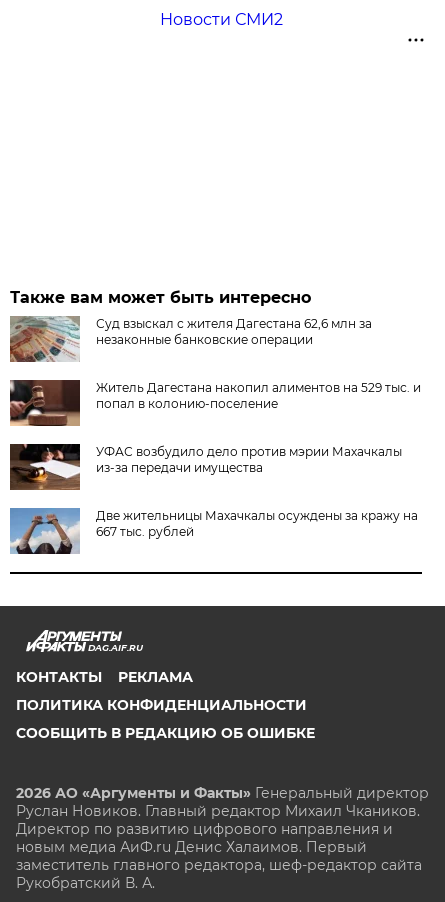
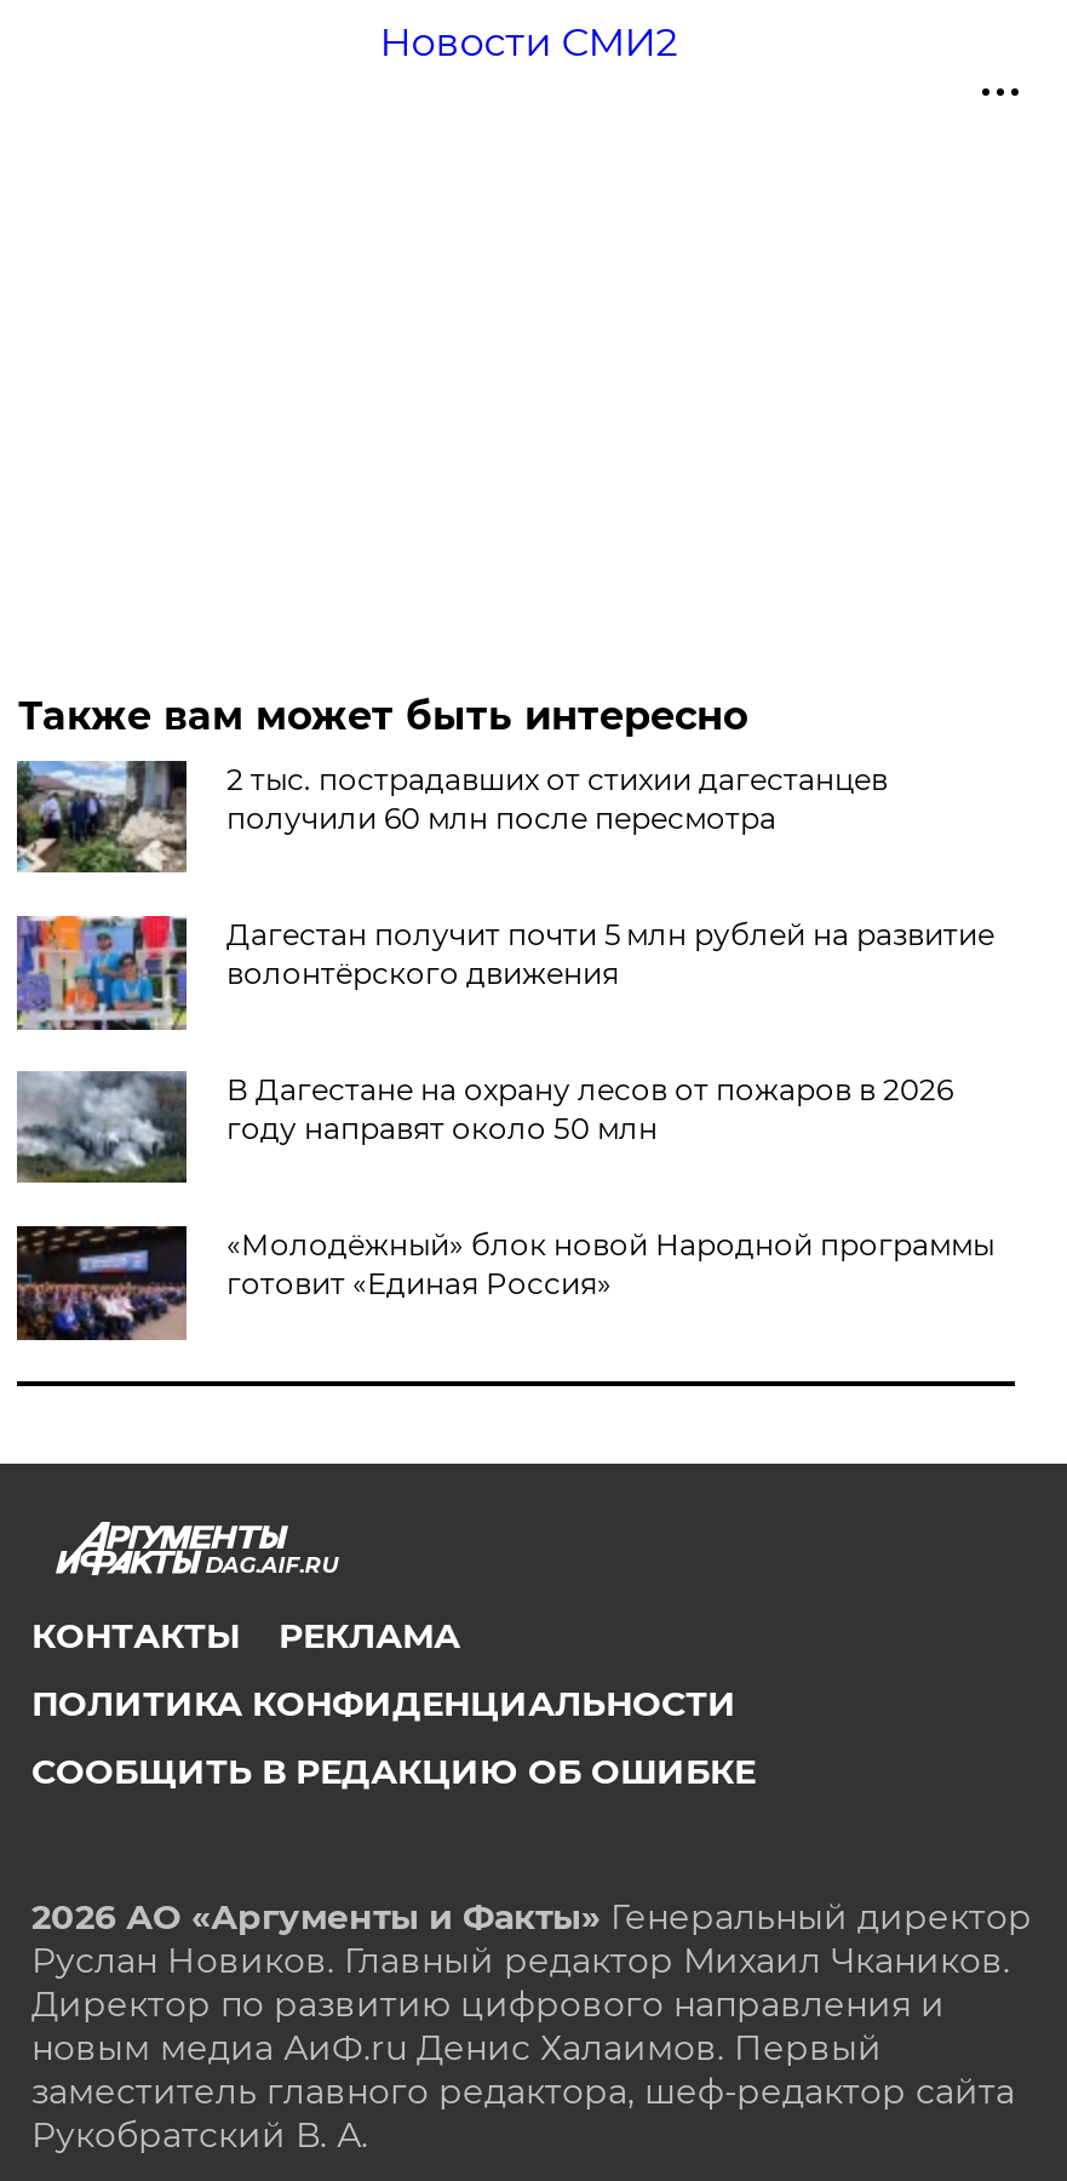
[9,315,372,362] [image] | Суд взыскал с жителя Дагестана 62,6 млн за | незаконные банковские операции -> [15,759,888,875] [image] | 2 тыс. пострадавших от стихии дагестанцев | получили 60 млн после пересмотра
[9,379,421,427] [image] | Житель Дагестана накопил алиментов на 529 тыс. и | попал в колонию-поселение -> [15,914,994,1032] [image] | Дагестан получит почти 5 млн рублей на развитие | волонтёрского движения
[10,443,402,491] [image] | УФАС возбудило дело против мэрии Махачкалы | из-за передачи имущества -> [17,1069,953,1185] [image] | В Дагестане на охрану лесов от пожаров в 2026 | году направят около 50 млн
[9,507,418,555] [image] | Две жительницы Махачкалы осуждены за кражу на | 667 тыс. рублей -> [15,1224,994,1343] [image] | «Молодёжный» блок новой Народной программы | готовит «Единая Россия»

